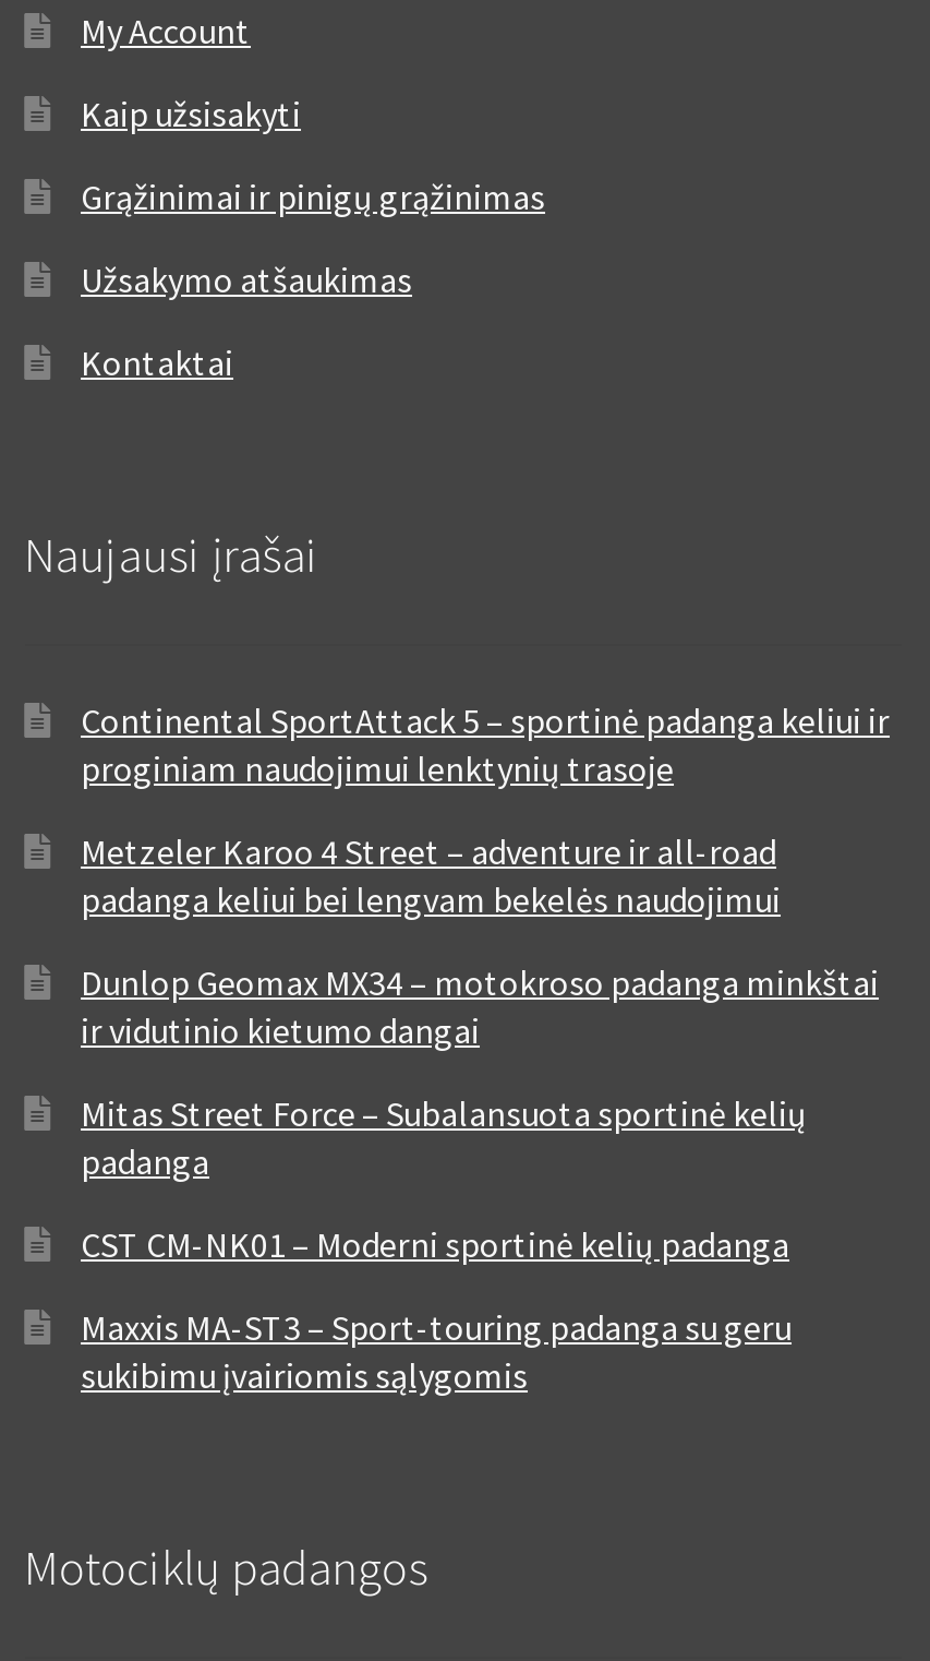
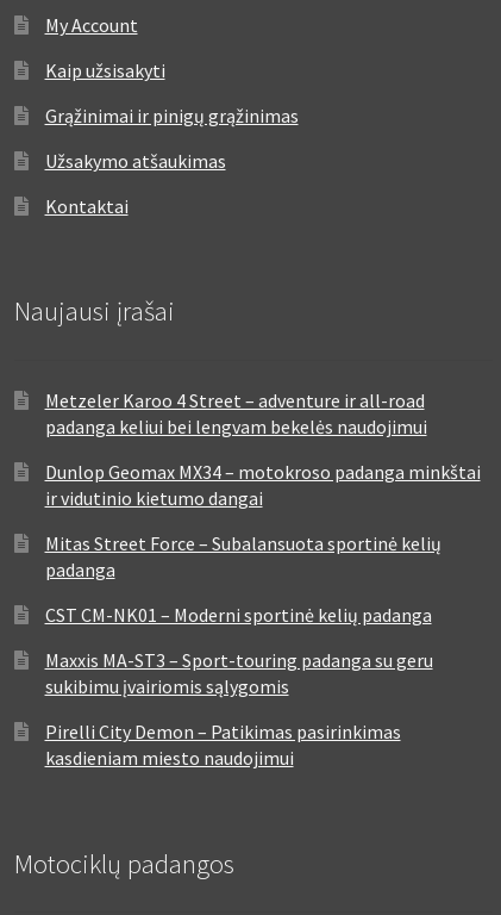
[81,698,890,790] Continental SportAttack 5 – sportinė padanga keliui ir | proginiam naudojimui lenktynių trasoje -> none
moved [81,829,879,1397] -> [45,389,480,699]: Metzeler Karoo 4 Street – adventure ir all-road | padanga keliui bei lengvam bekelės naudojimui | Dunlop Geomax MX34 – motokroso padanga minkštai | ... | Maxxis MA-ST3 – Sport-touring padanga su geru | sukibimu įvairiomis sąlygomis
none -> [45,720,400,770] Pirelli City Demon – Patikimas pasirinkimas | kasdieniam miesto naudojimui

